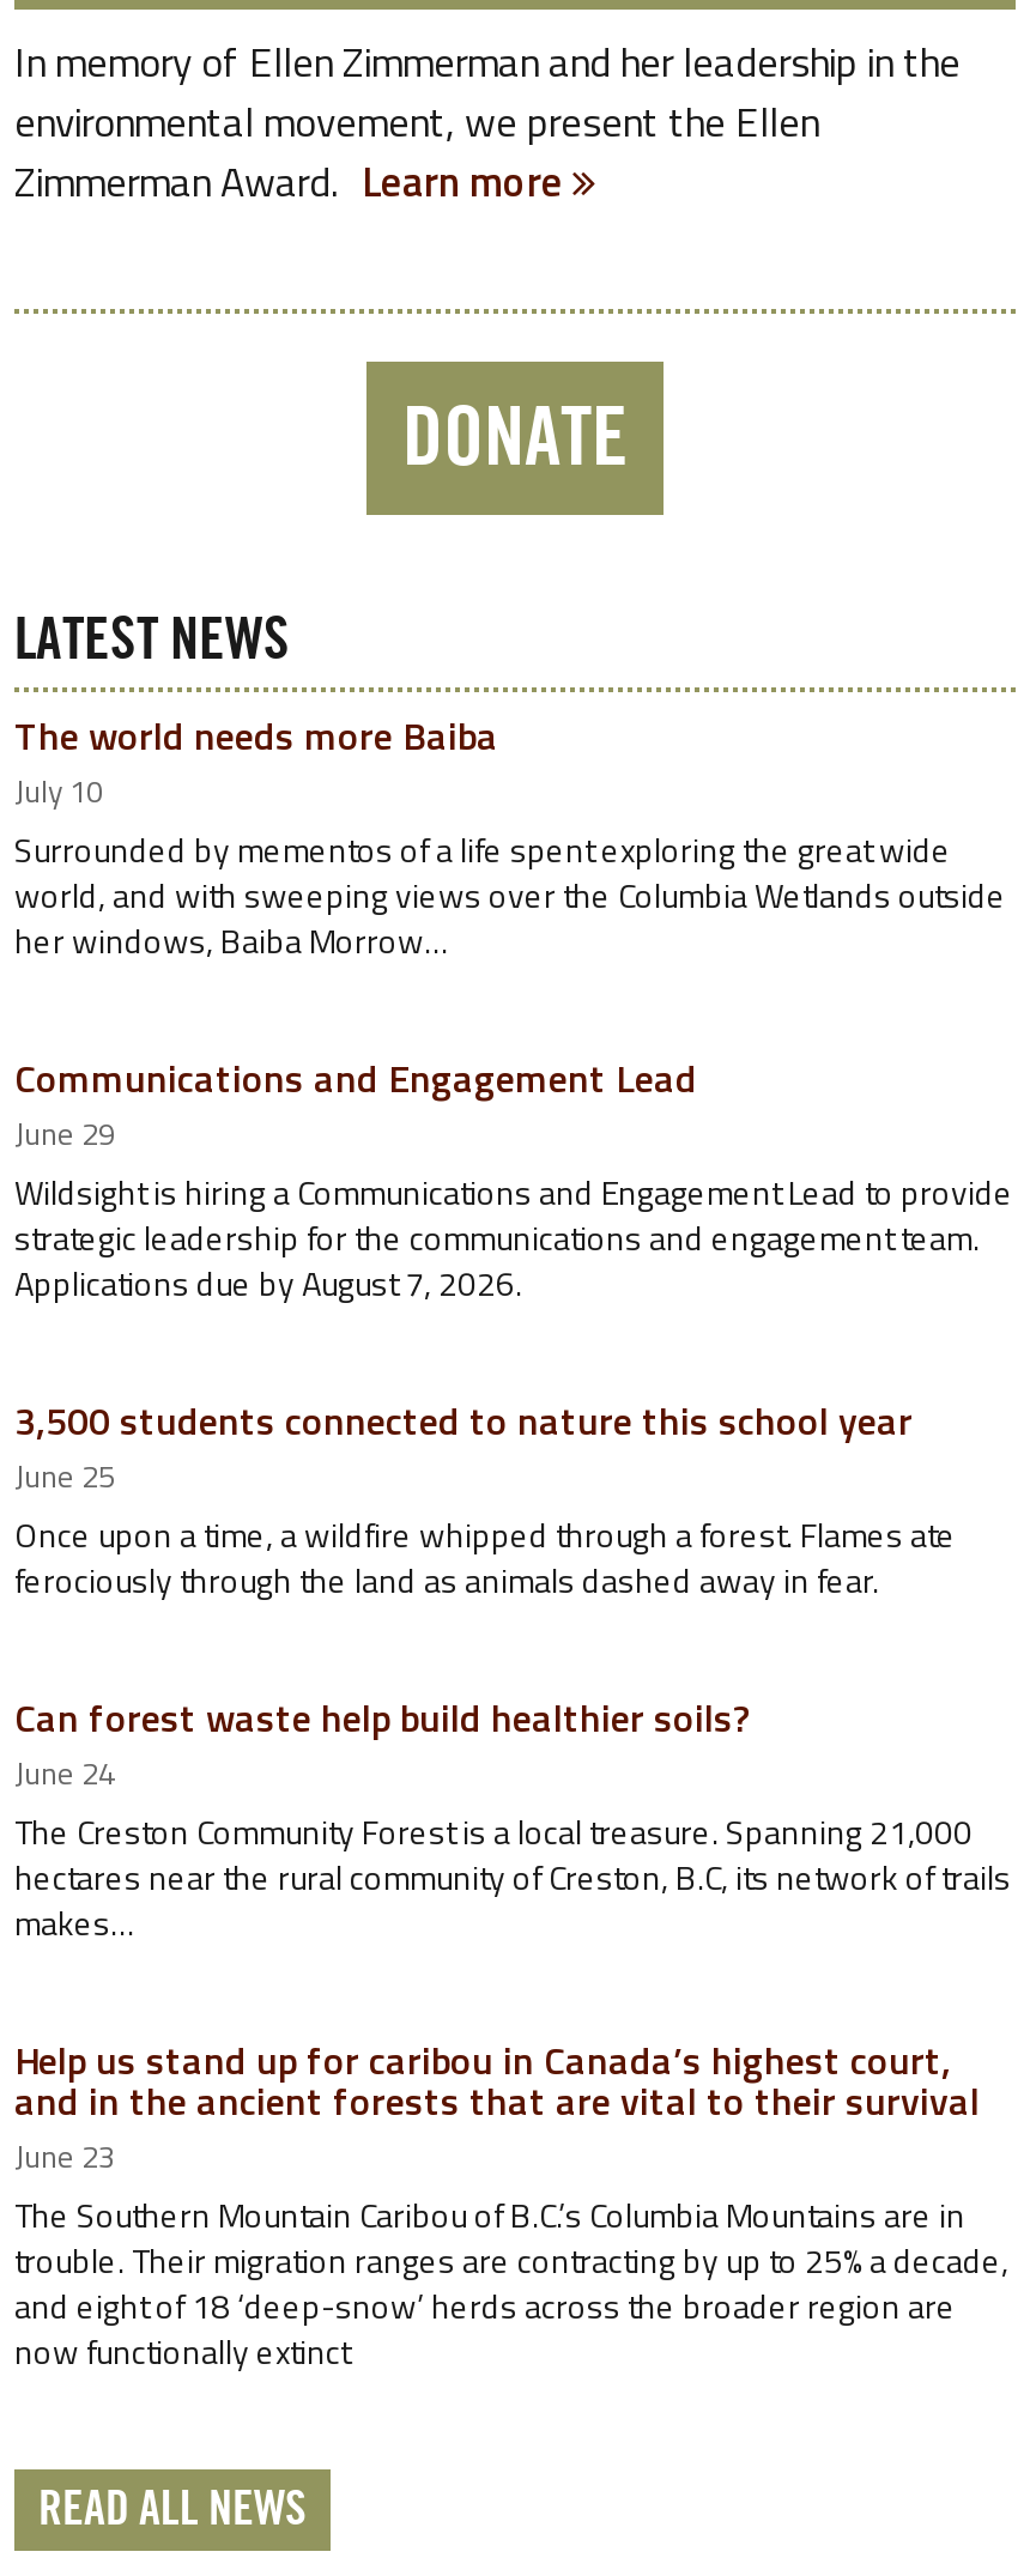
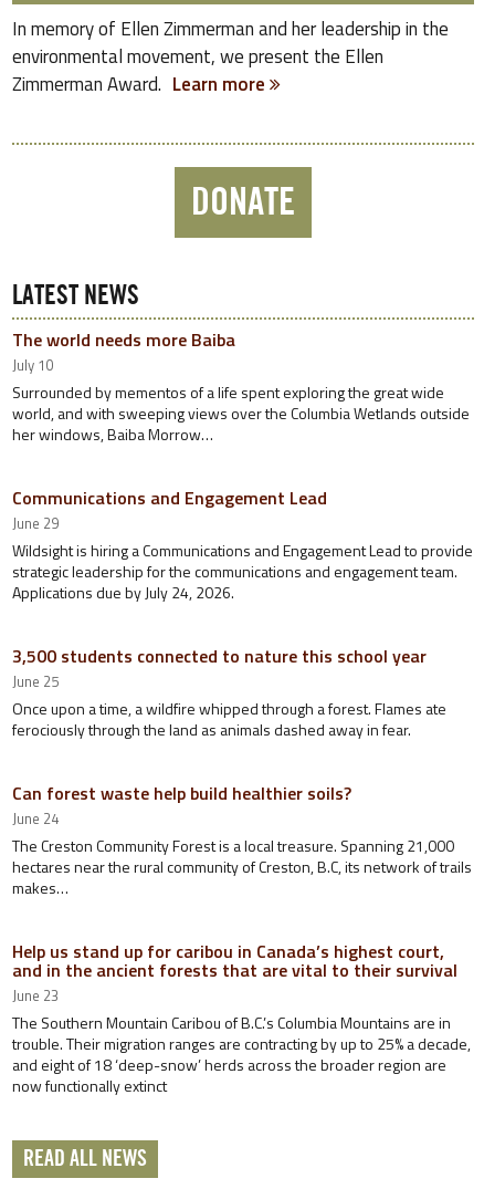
[14,1257,522,1308] Applications due by August 7, 2026. -> [12,581,234,604] Applications due by July 24, 2026.

